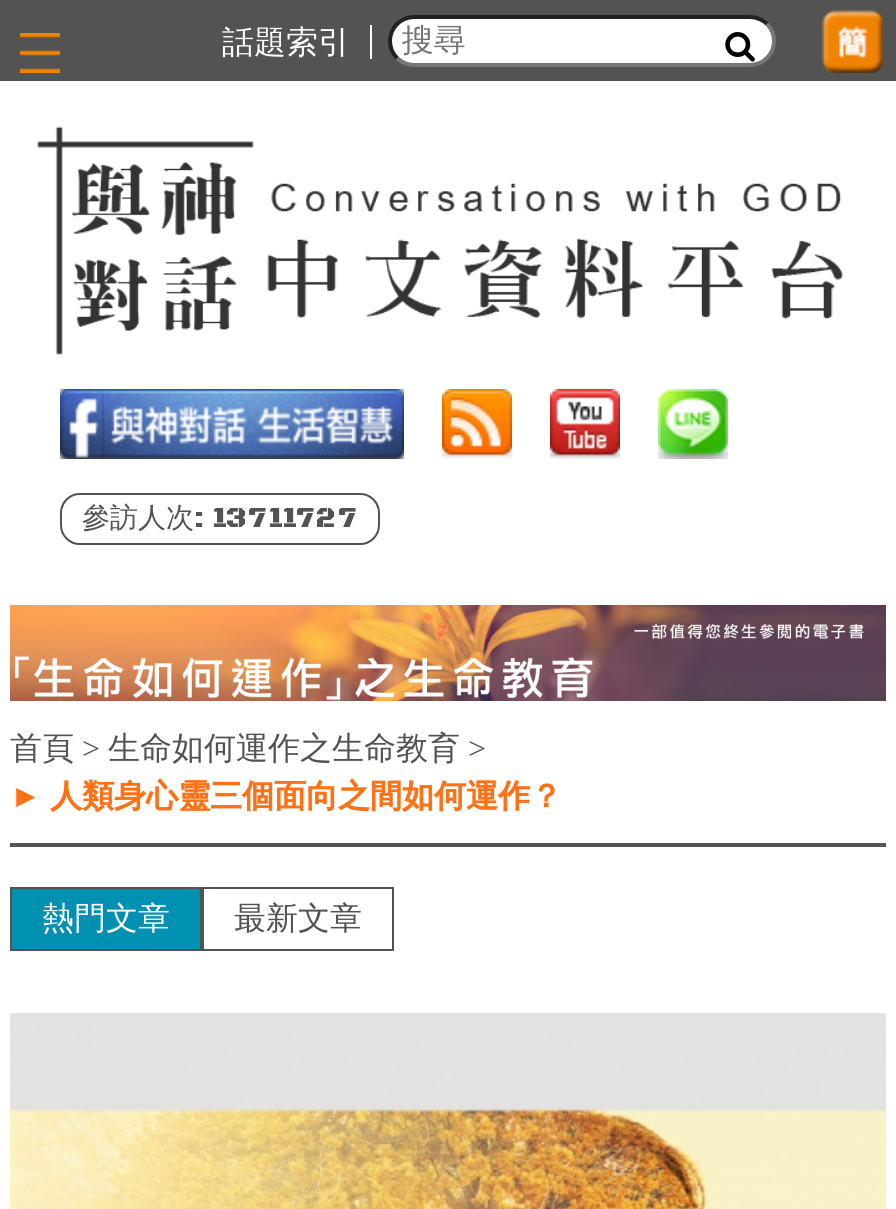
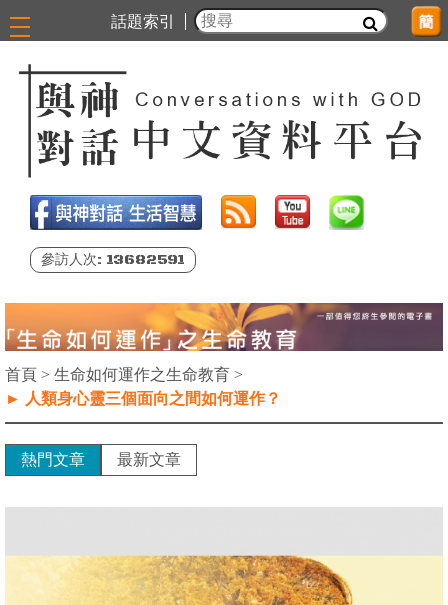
[82,501,358,537] 參訪人次: 13711727 -> [41,251,185,269] 參訪人次: 13682591

